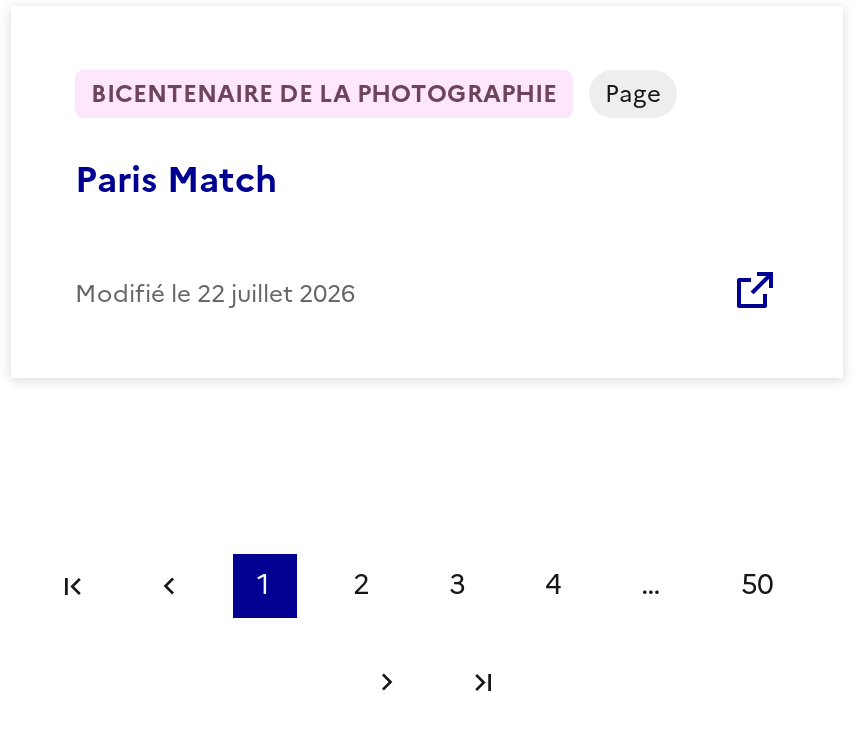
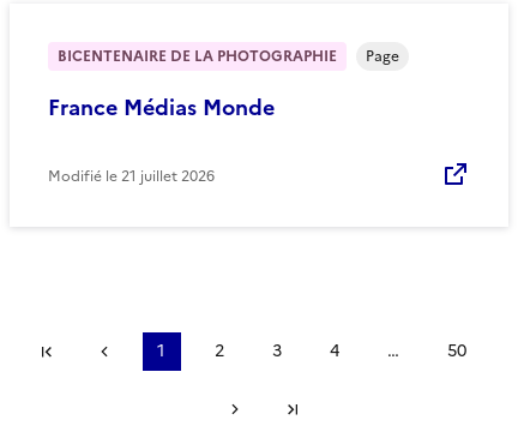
[75,151,277,205] Paris Match -> [48,91,275,123] France Médias Monde
[75,275,355,311] Modifié le 22 juillet 2026 -> [48,165,215,187] Modifié le 21 juillet 2026

